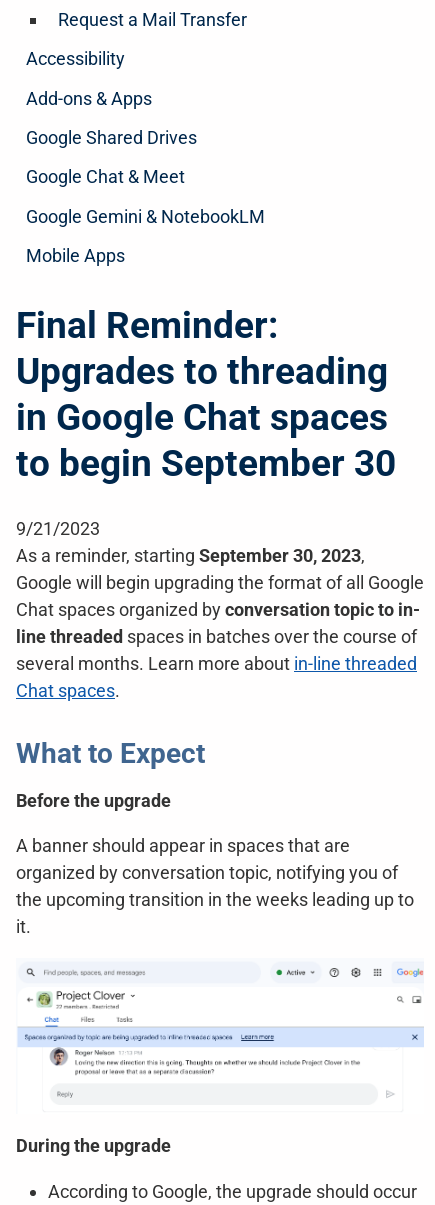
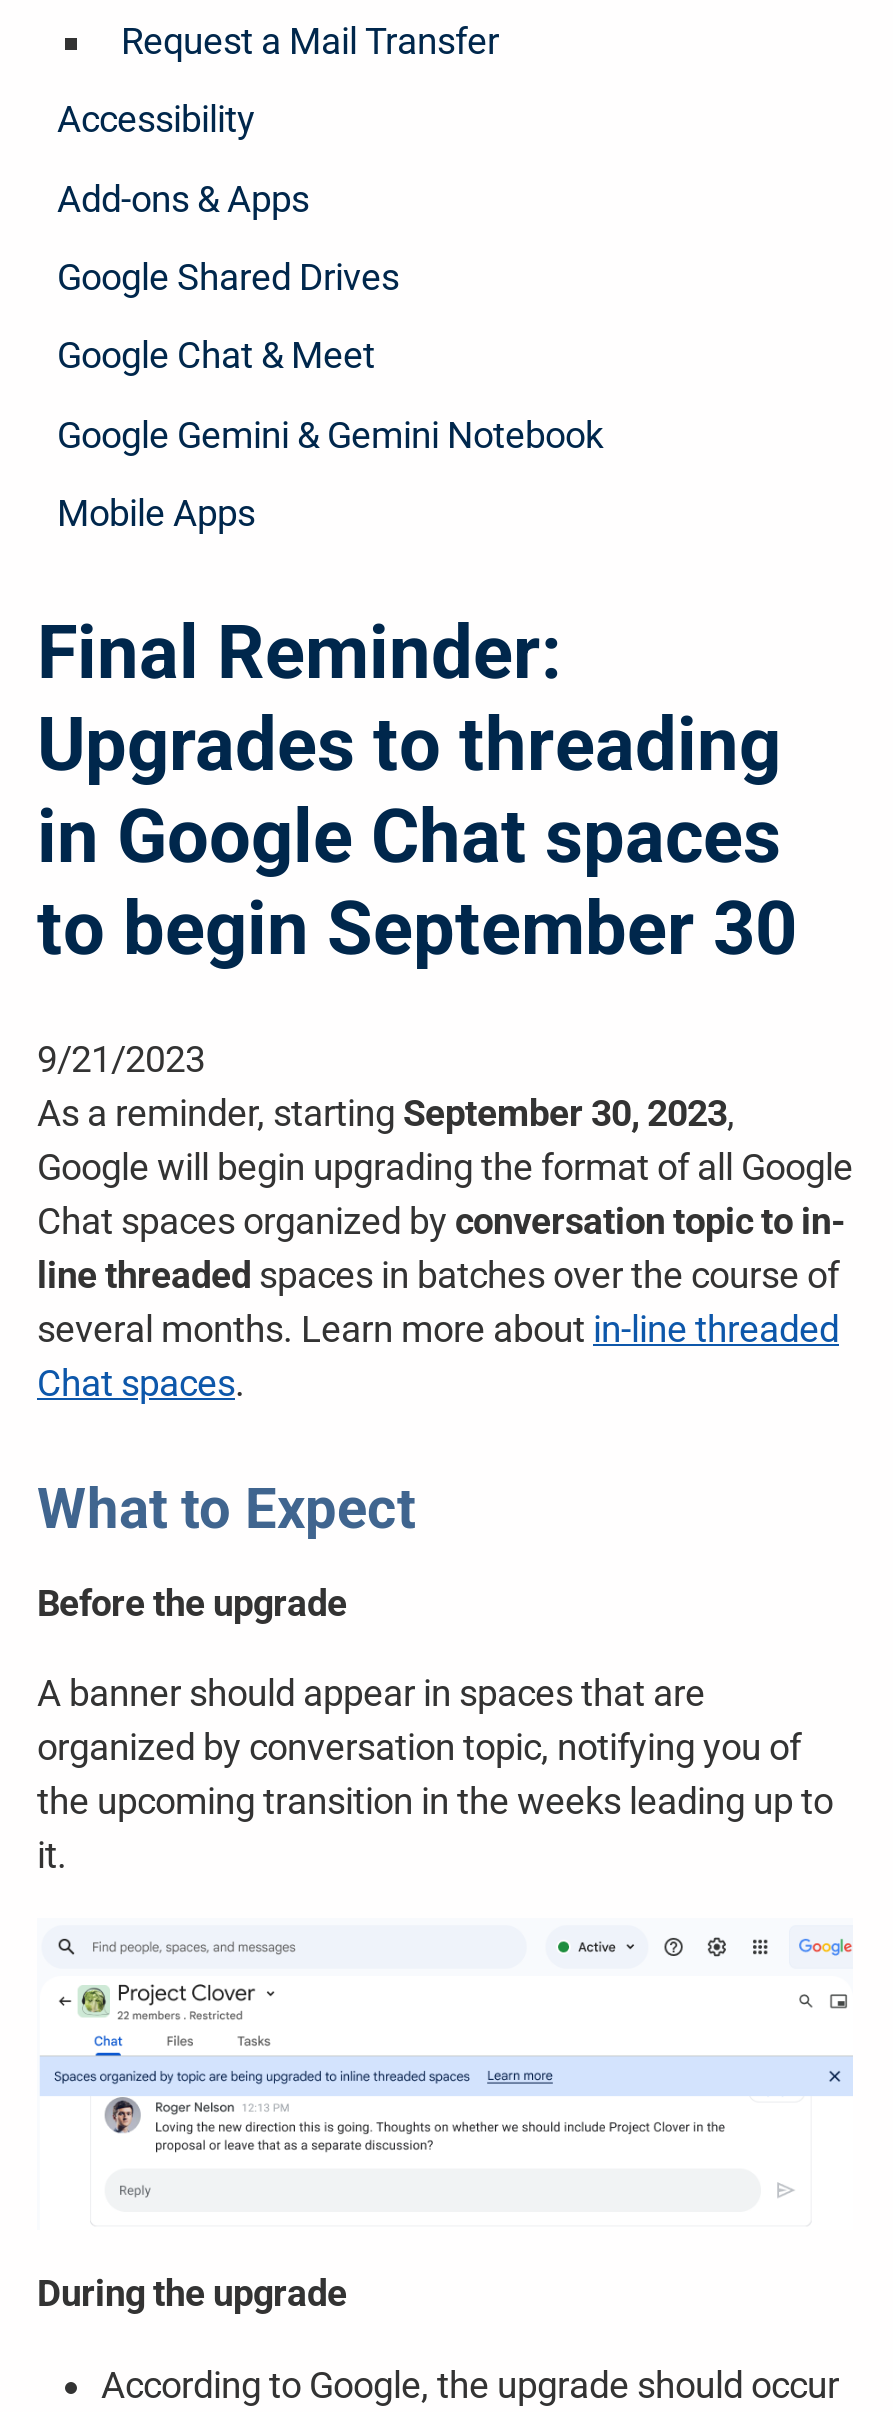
[26,206,265,227] Google Gemini & NotebookLM -> [57,414,603,456] Google Gemini & Gemini Notebook

